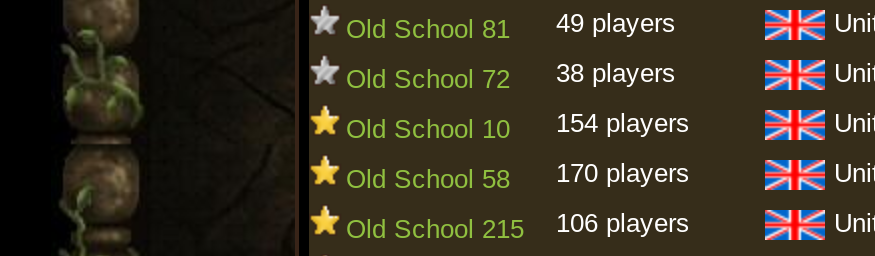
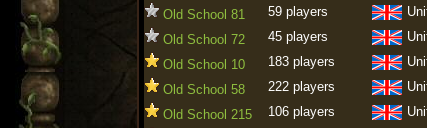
[346,8,676,44] Old School 81 49 players -> [162,4,327,22] Old School 81 59 players
[346,58,676,94] Old School 72 38 players -> [162,29,327,47] Old School 72 45 players
[346,108,690,144] Old School 10 154 players -> [162,54,334,72] Old School 10 183 players
[346,158,690,194] Old School 58 170 players -> [162,79,334,97] Old School 58 222 players

